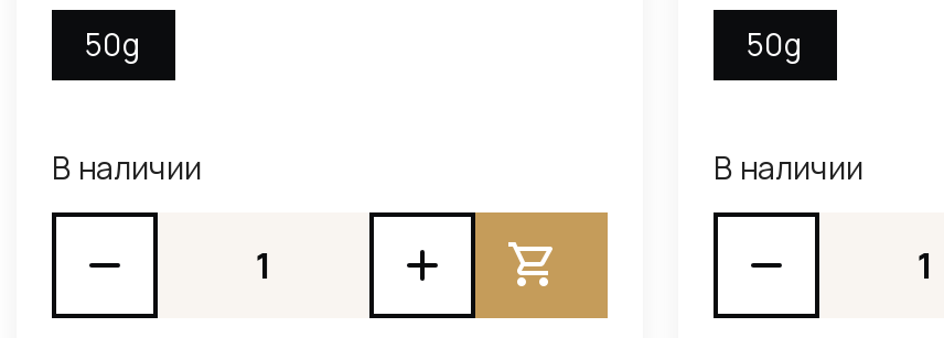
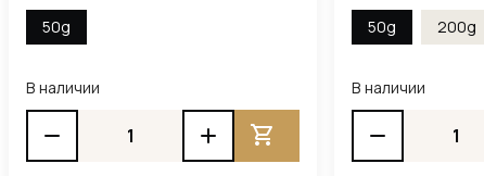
none -> [437,16,476,37] 200g

